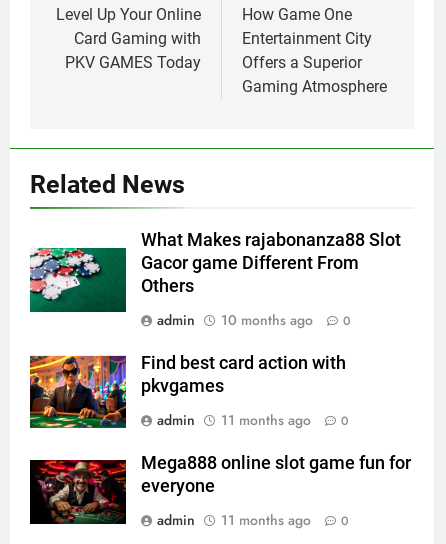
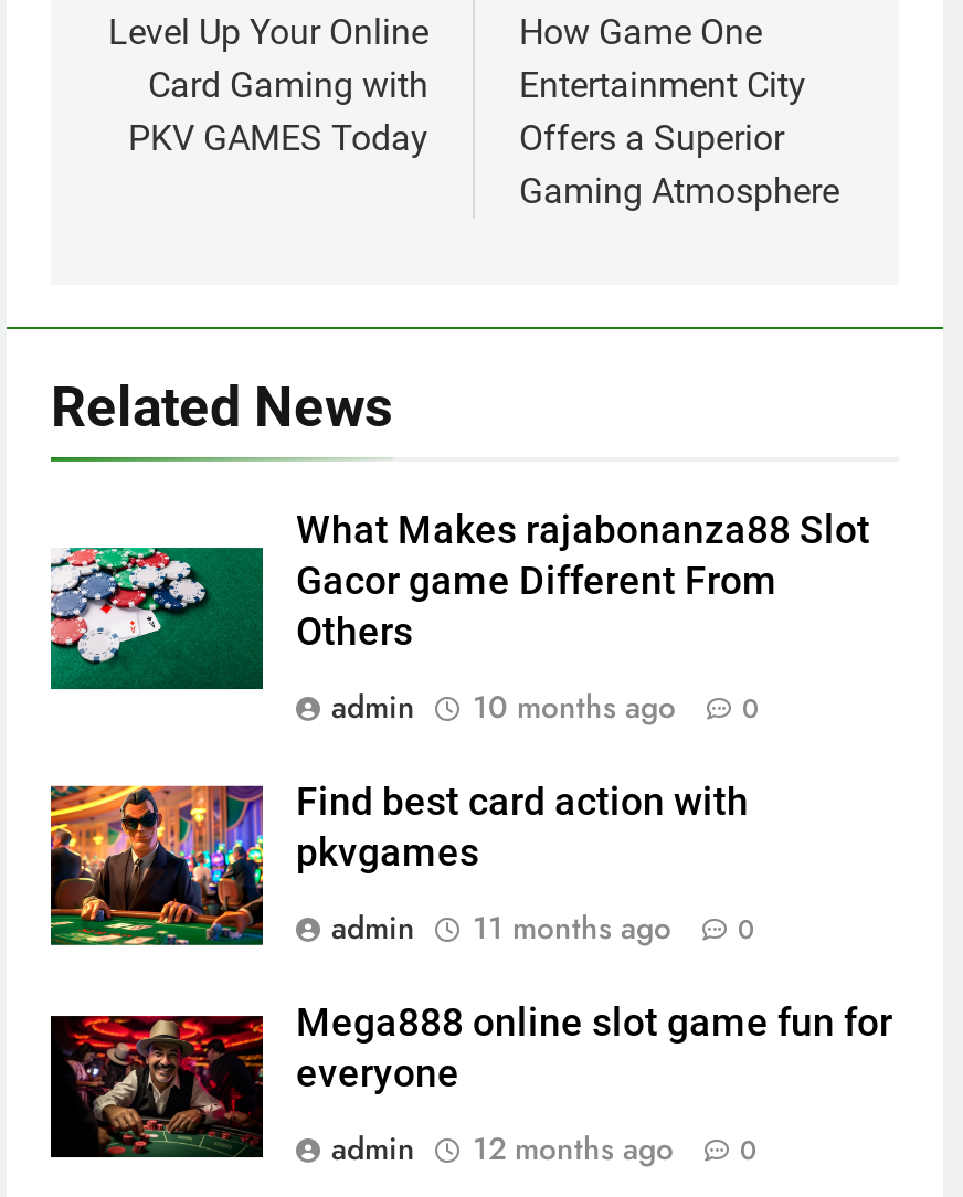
[157,510,349,530] admin 11 months ago 0 -> [331,1126,758,1170] admin 12 months ago 0

